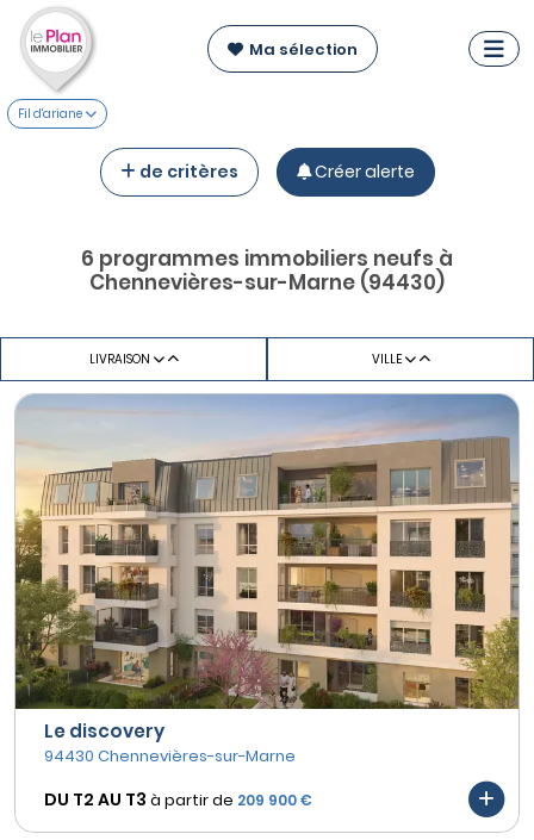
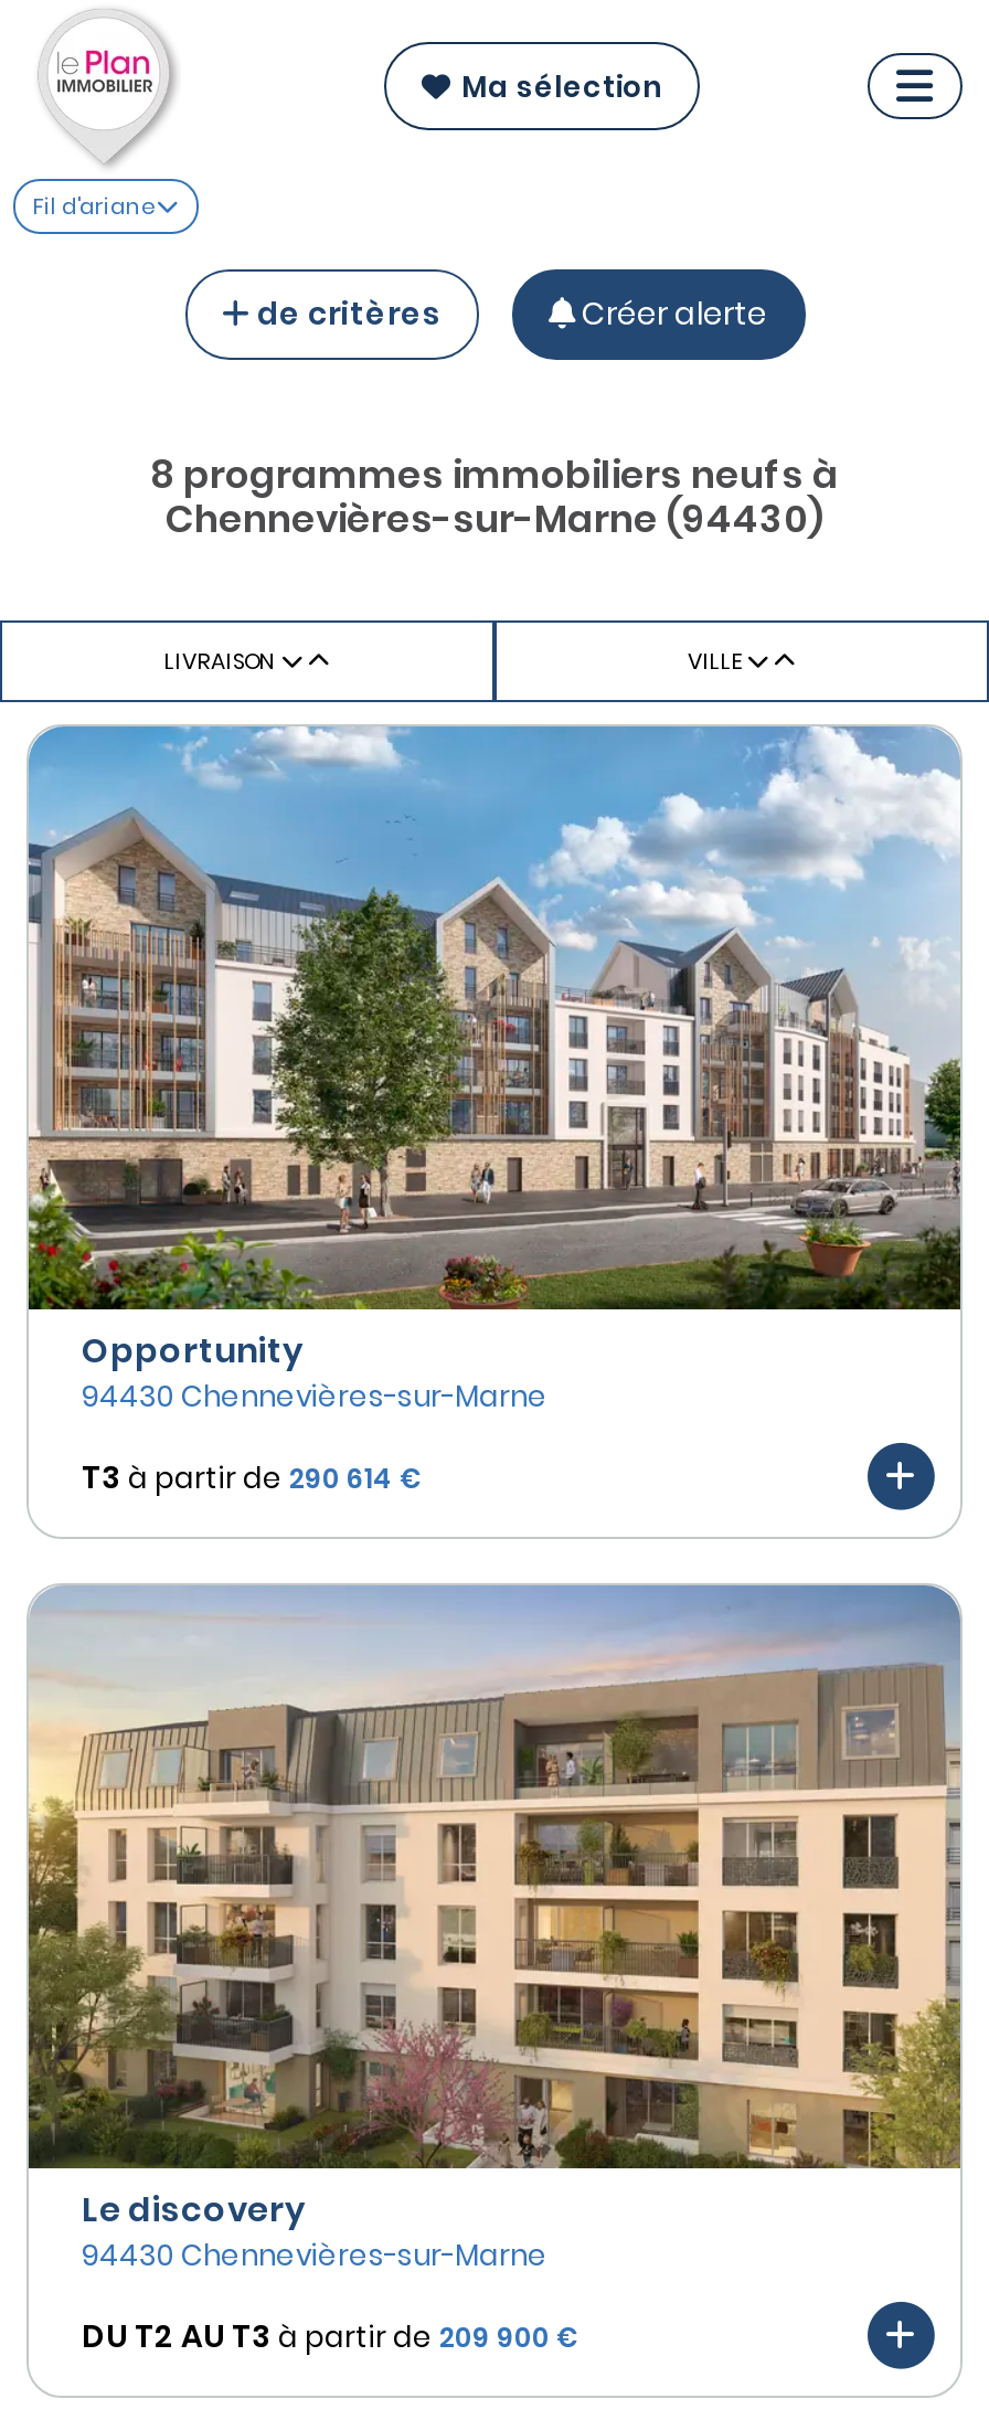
[81,244,453,273] 6 programmes immobiliers neufs à -> [150,449,839,502] 8 programmes immobiliers neufs à
none -> [26,726,963,1498] [image] | Opportunity | 94430 Chennevières-sur-Marne | T3 à partir de 290 614 €

